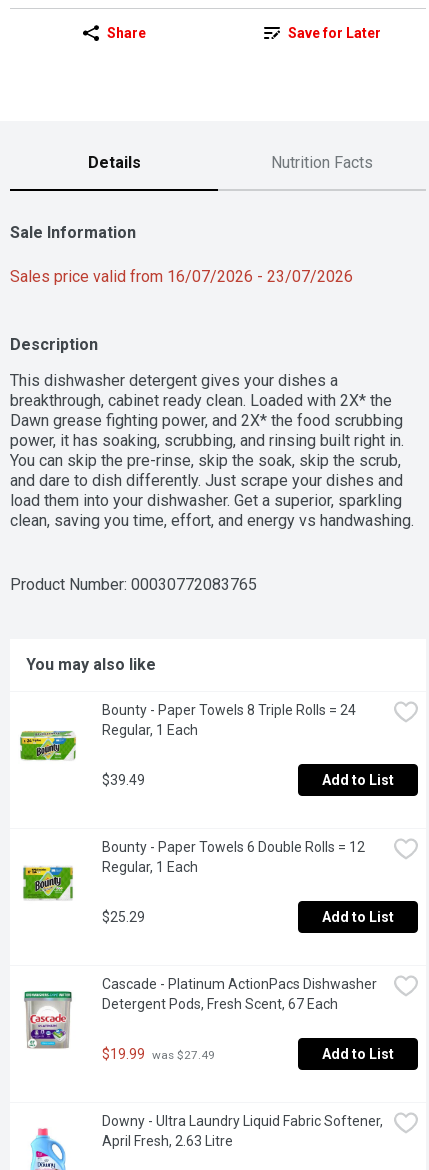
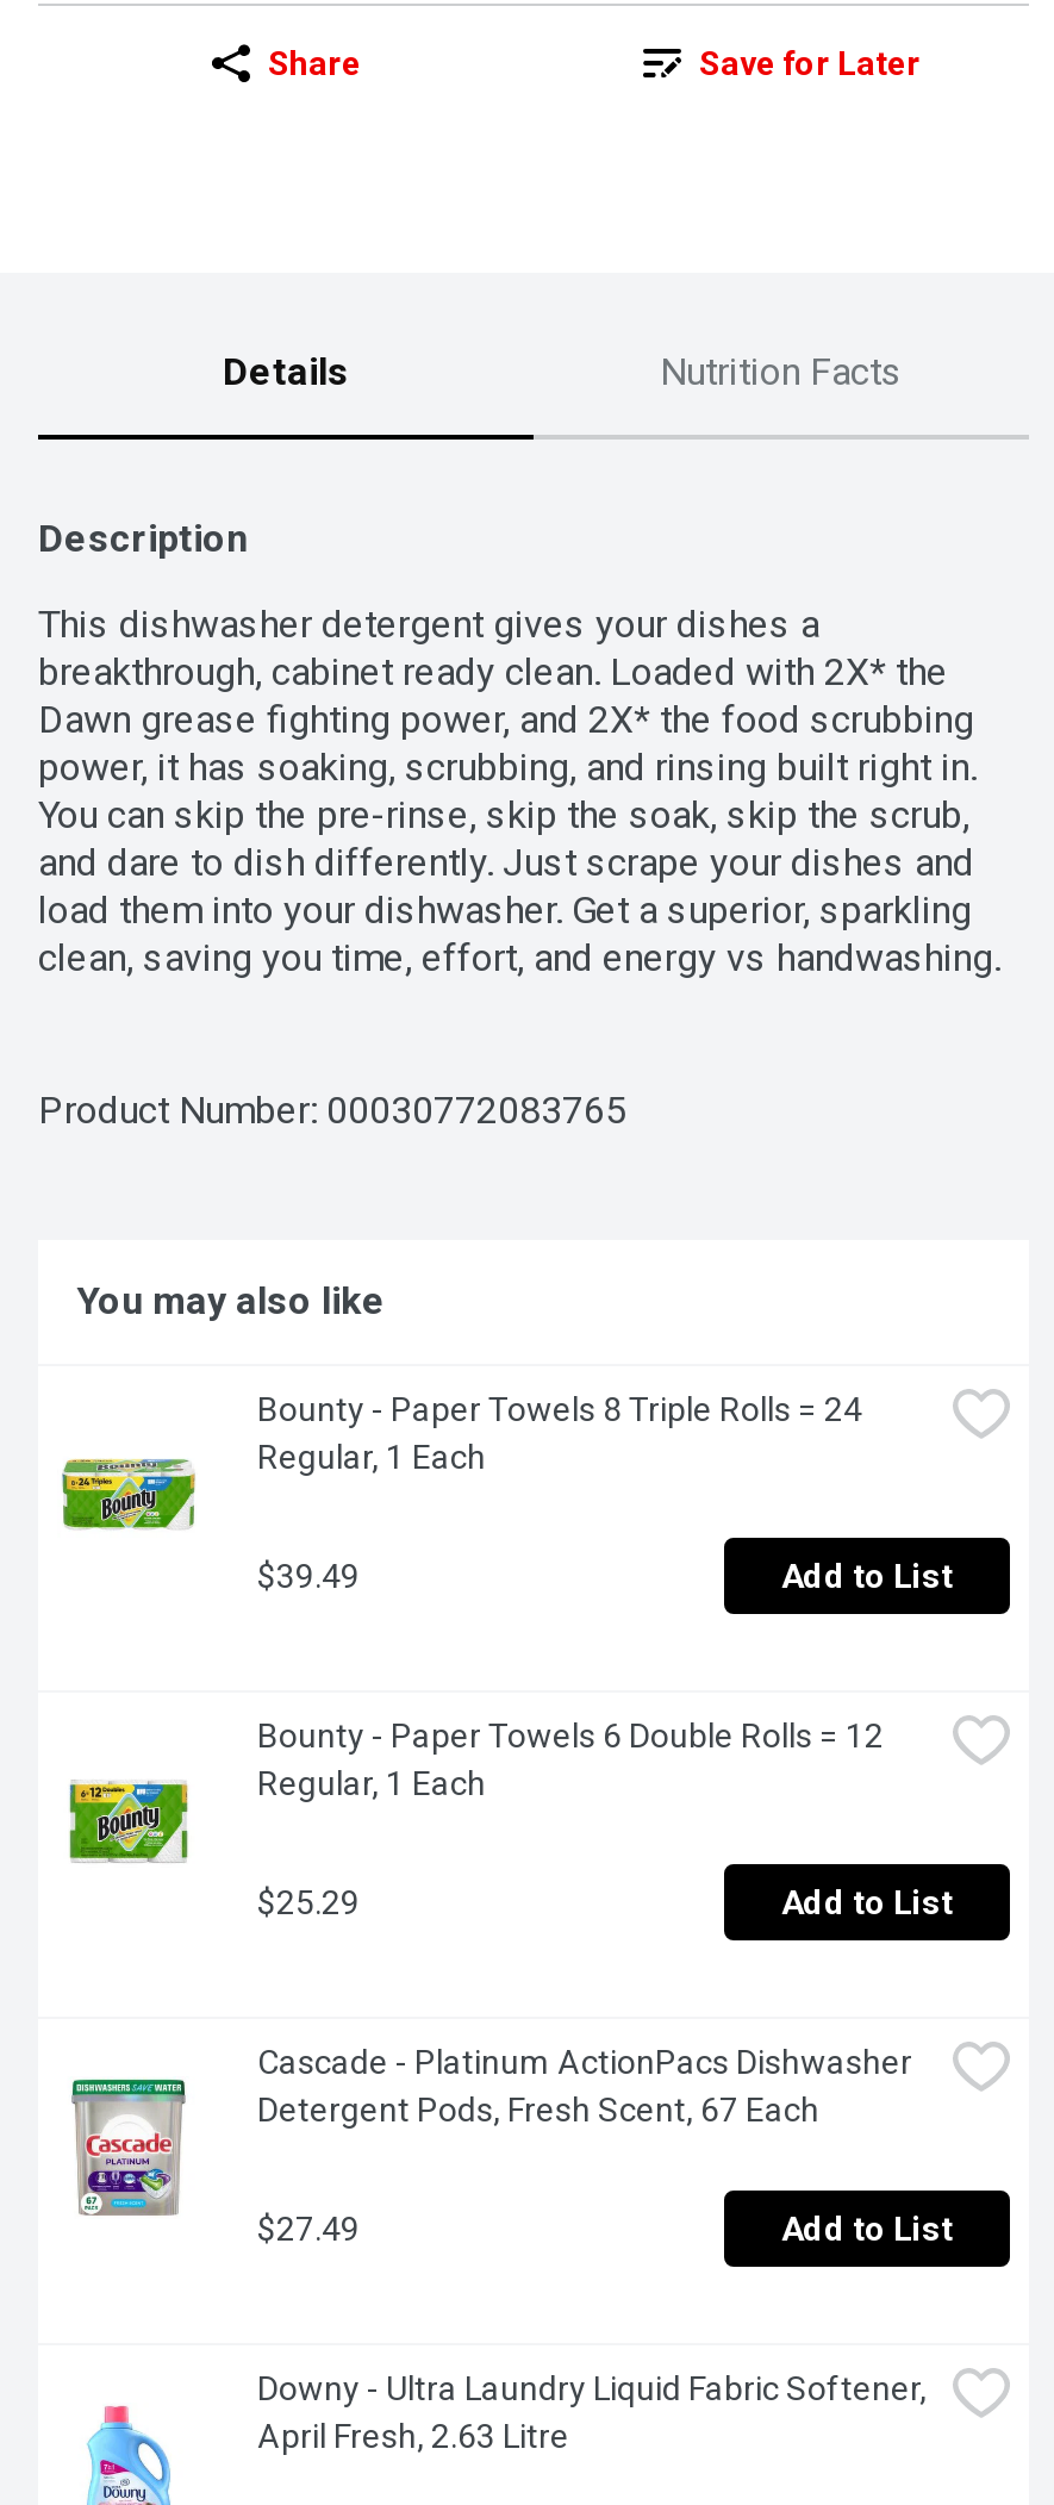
[10,223,353,286] Sale Information | Sales price valid from 16/07/2026 - 23/07/2026 -> none
[102,1046,215,1062] $19.99 was $27.49 -> [257,2210,360,2248] $27.49

